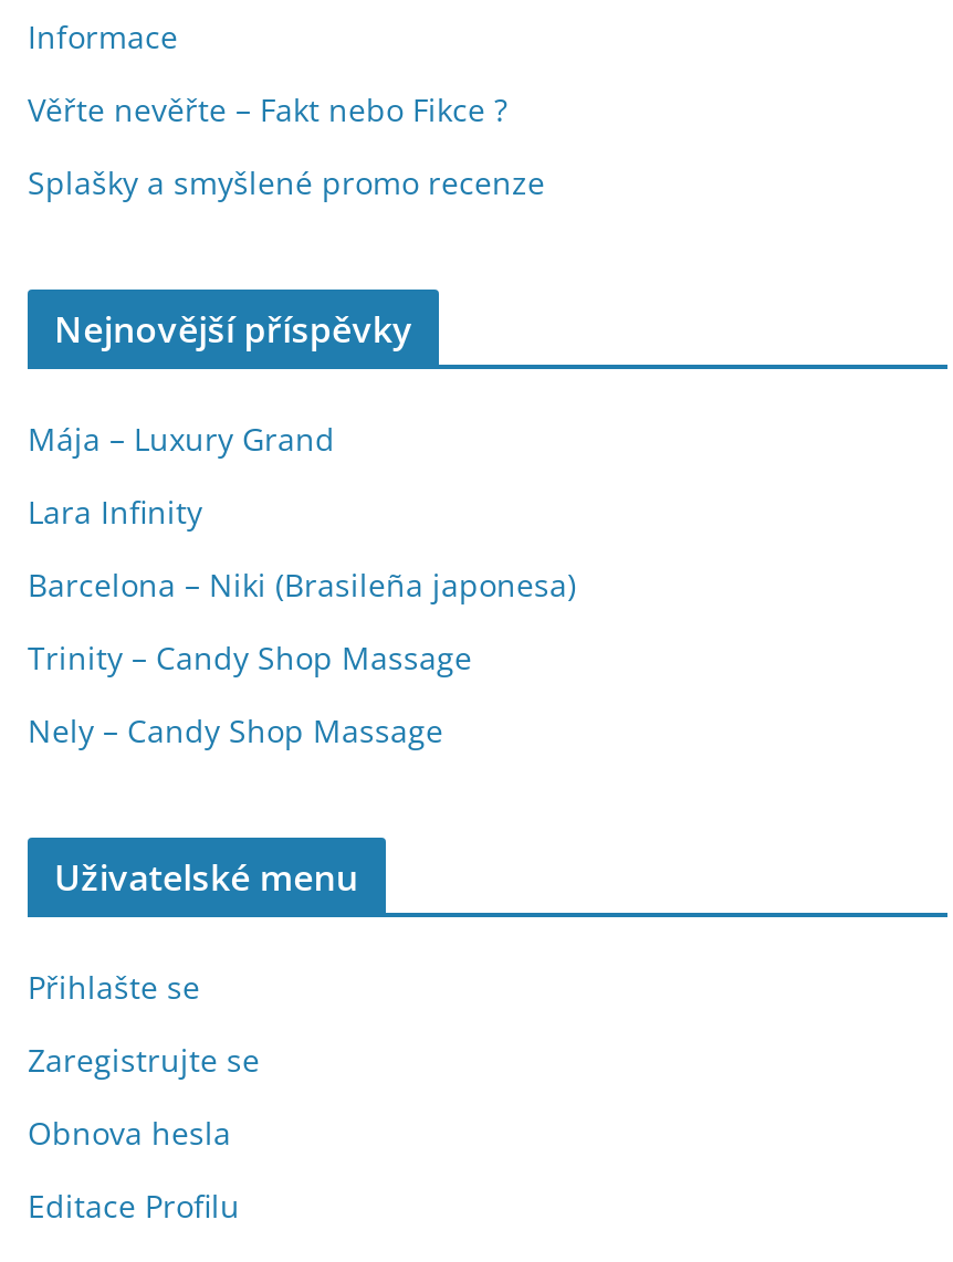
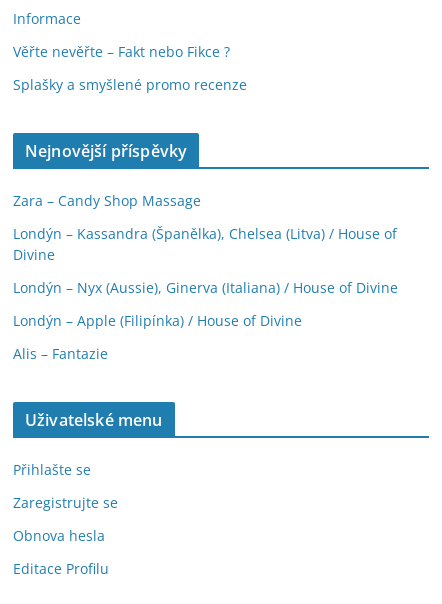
[28,417,335,459] Mája – Luxury Grand -> [13,191,201,210] Zara – Candy Shop Massage
[28,490,202,532] Lara Infinity -> [13,224,397,264] Londýn – Kassandra (Španělka), Chelsea (Litva) / House of | Divine
[28,563,576,605] Barcelona – Niki (Brasileña japonesa) -> [13,278,398,297] Londýn – Nyx (Aussie), Ginerva (Italiana) / House of Divine
[28,636,472,678] Trinity – Candy Shop Massage -> [13,311,302,330] Londýn – Apple (Filipínka) / House of Divine
[28,709,443,751] Nely – Candy Shop Massage -> [13,344,108,363] Alis – Fantazie

